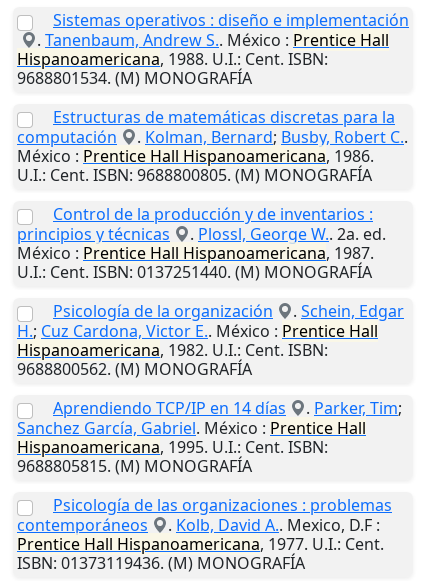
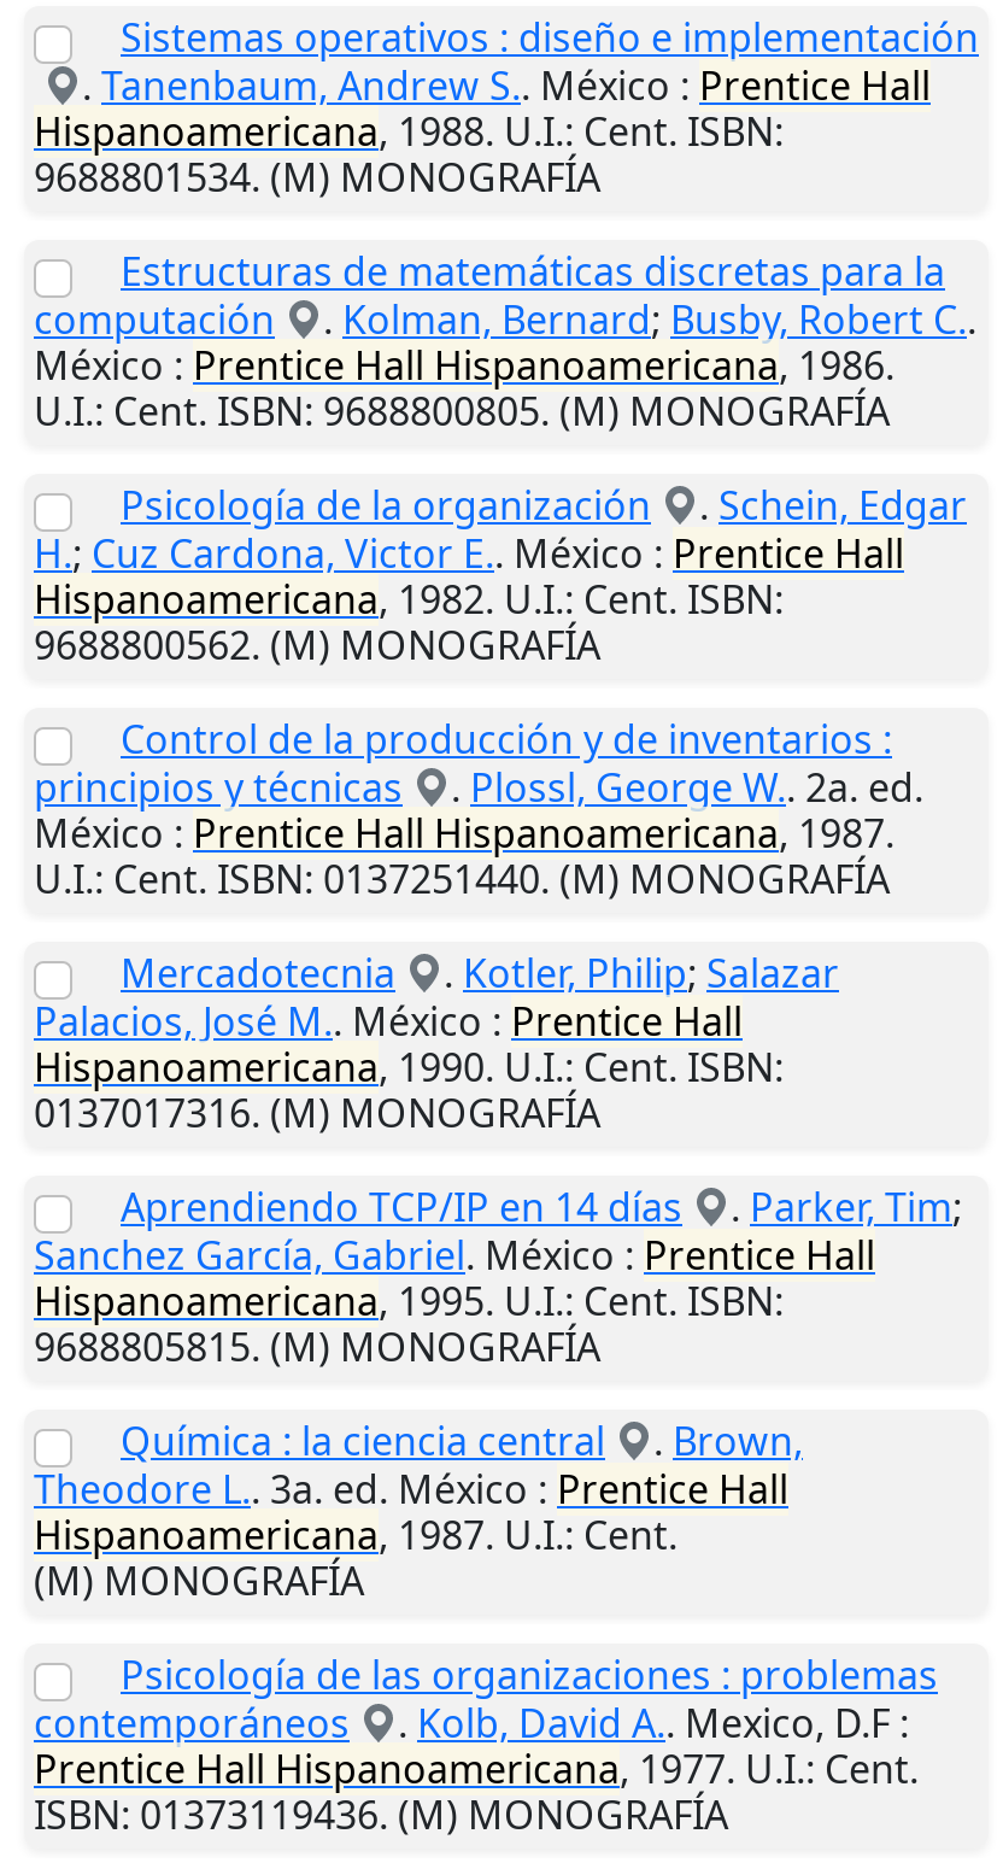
none -> [34,947,839,1140] Mercadotecnia | . Kotler, Philip; Salazar | Palacios, José M.. México: Prentice Hall | Hispanoamericana, 1990. U.I.: Cent. ISBN: | 0137017316. (M) MONOGRAFÍA
moved [17,300,404,380] -> [34,479,967,672]: Psicología de la organización | . Schein, Edgar | H.; Cuz Cardona, Victor E.. México: Prentice Hall | Hispanoamericana,1982. U.I.: Cent. ISBN: | 9688800562. (M) MONOGRAFÍA
none -> [34,1414,803,1607] Química : la ciencia central | . Brown, | Theodore L.. 3a. ed. México: Prentice Hall | Hispanoamericana, 1987. U.I.: Cent. | (M) MONOGRAFÍA

